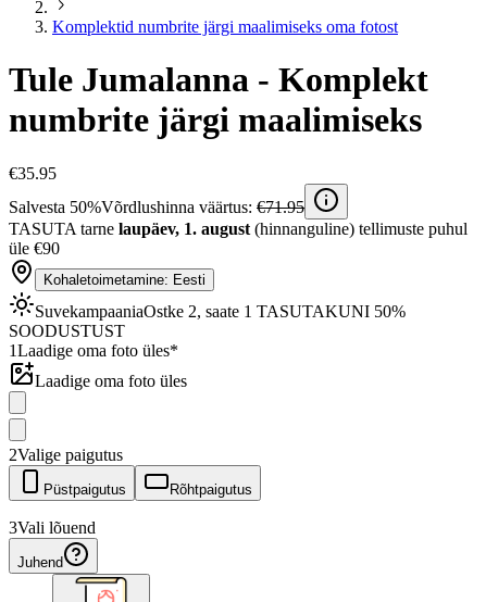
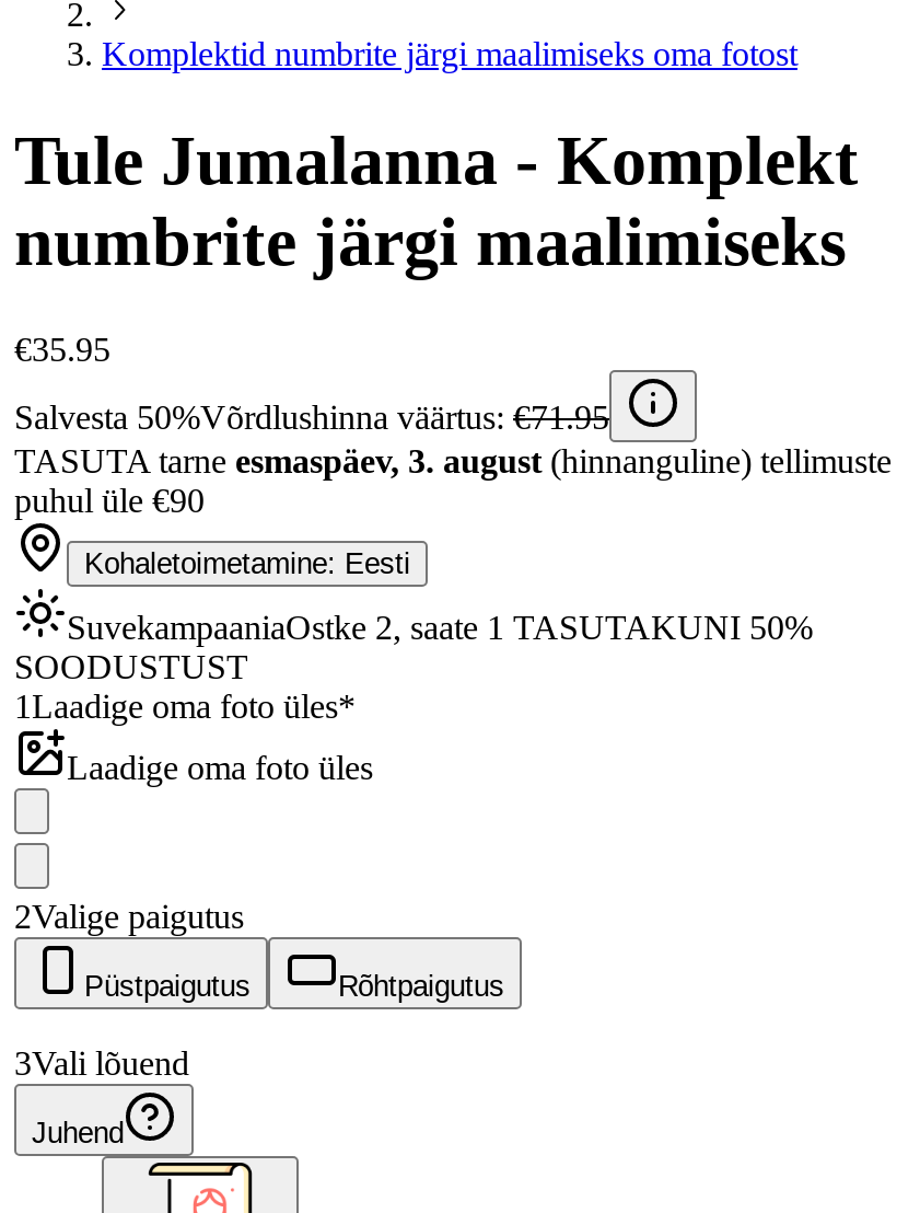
[9,219,468,257] TASUTA tarne laupäev, 1. august (hinnanguline) tellimuste puhul | üle €90 -> [14,442,892,518] TASUTA tarne esmaspäev, 3. august (hinnanguline) tellimuste | puhul üle €90

